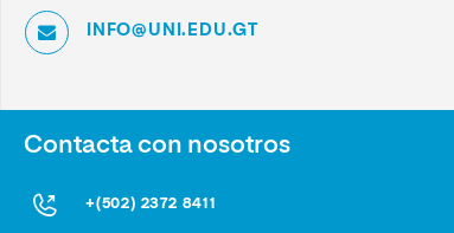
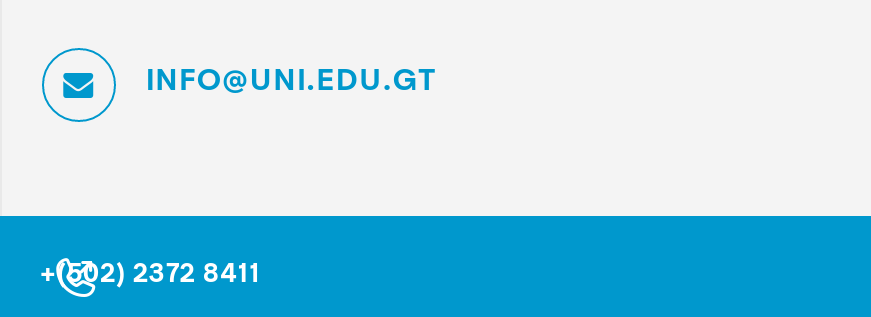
[24,134,290,158] Contacta con nosotros -> none

